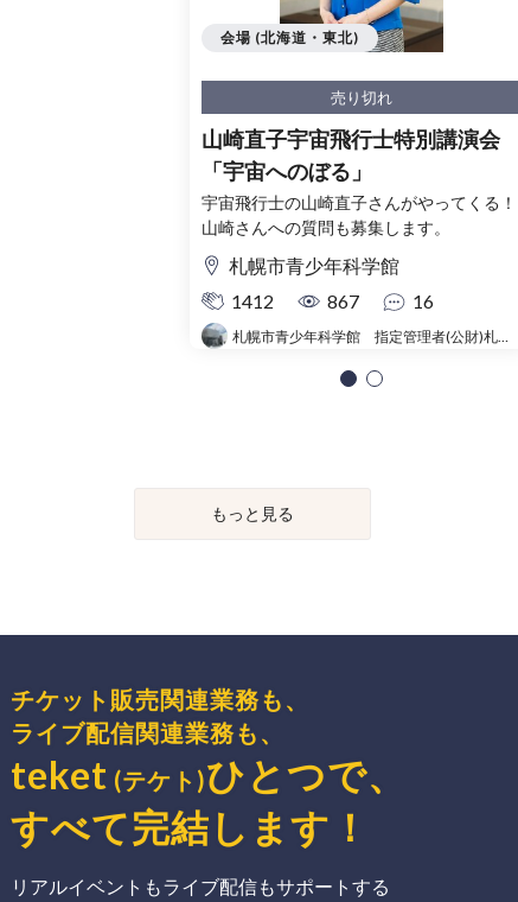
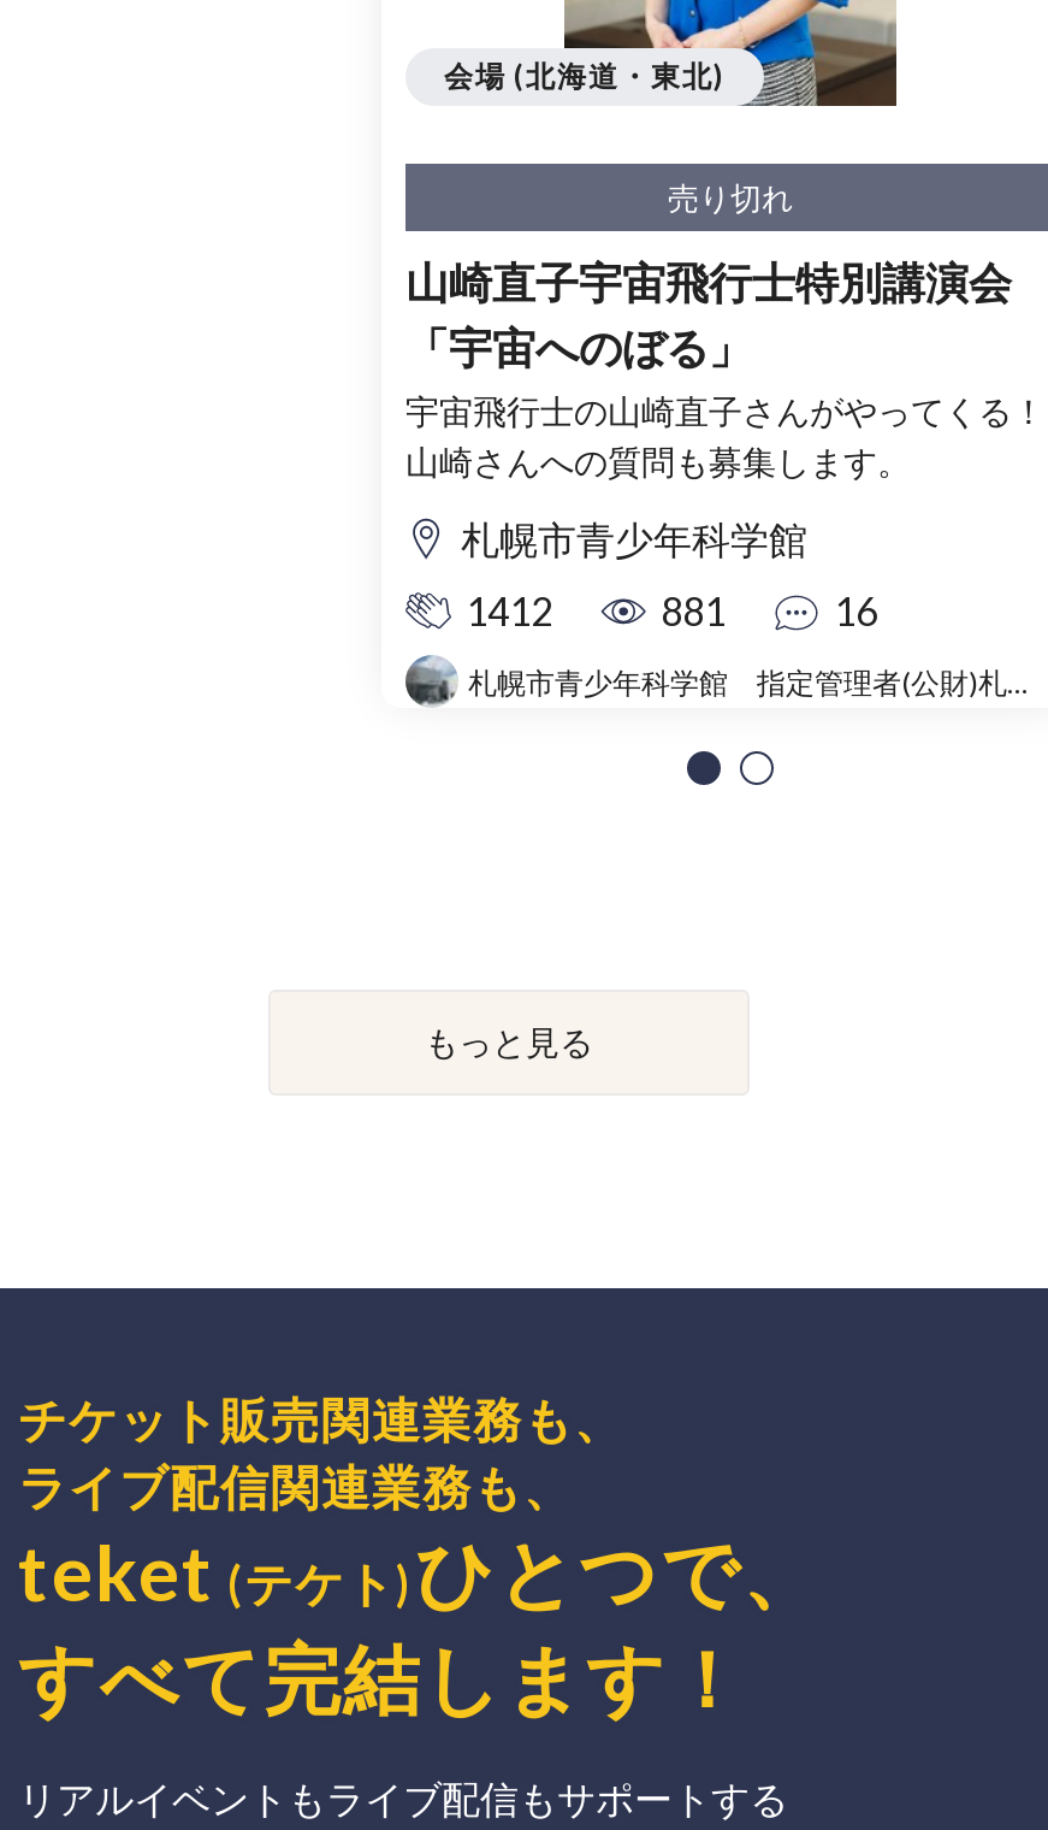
[327,290,359,312] 867 -> [661,588,726,633] 881

